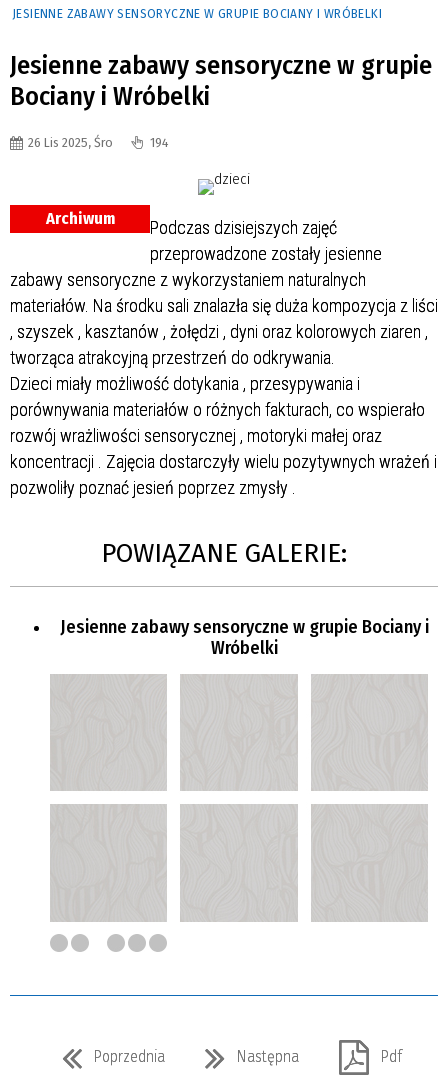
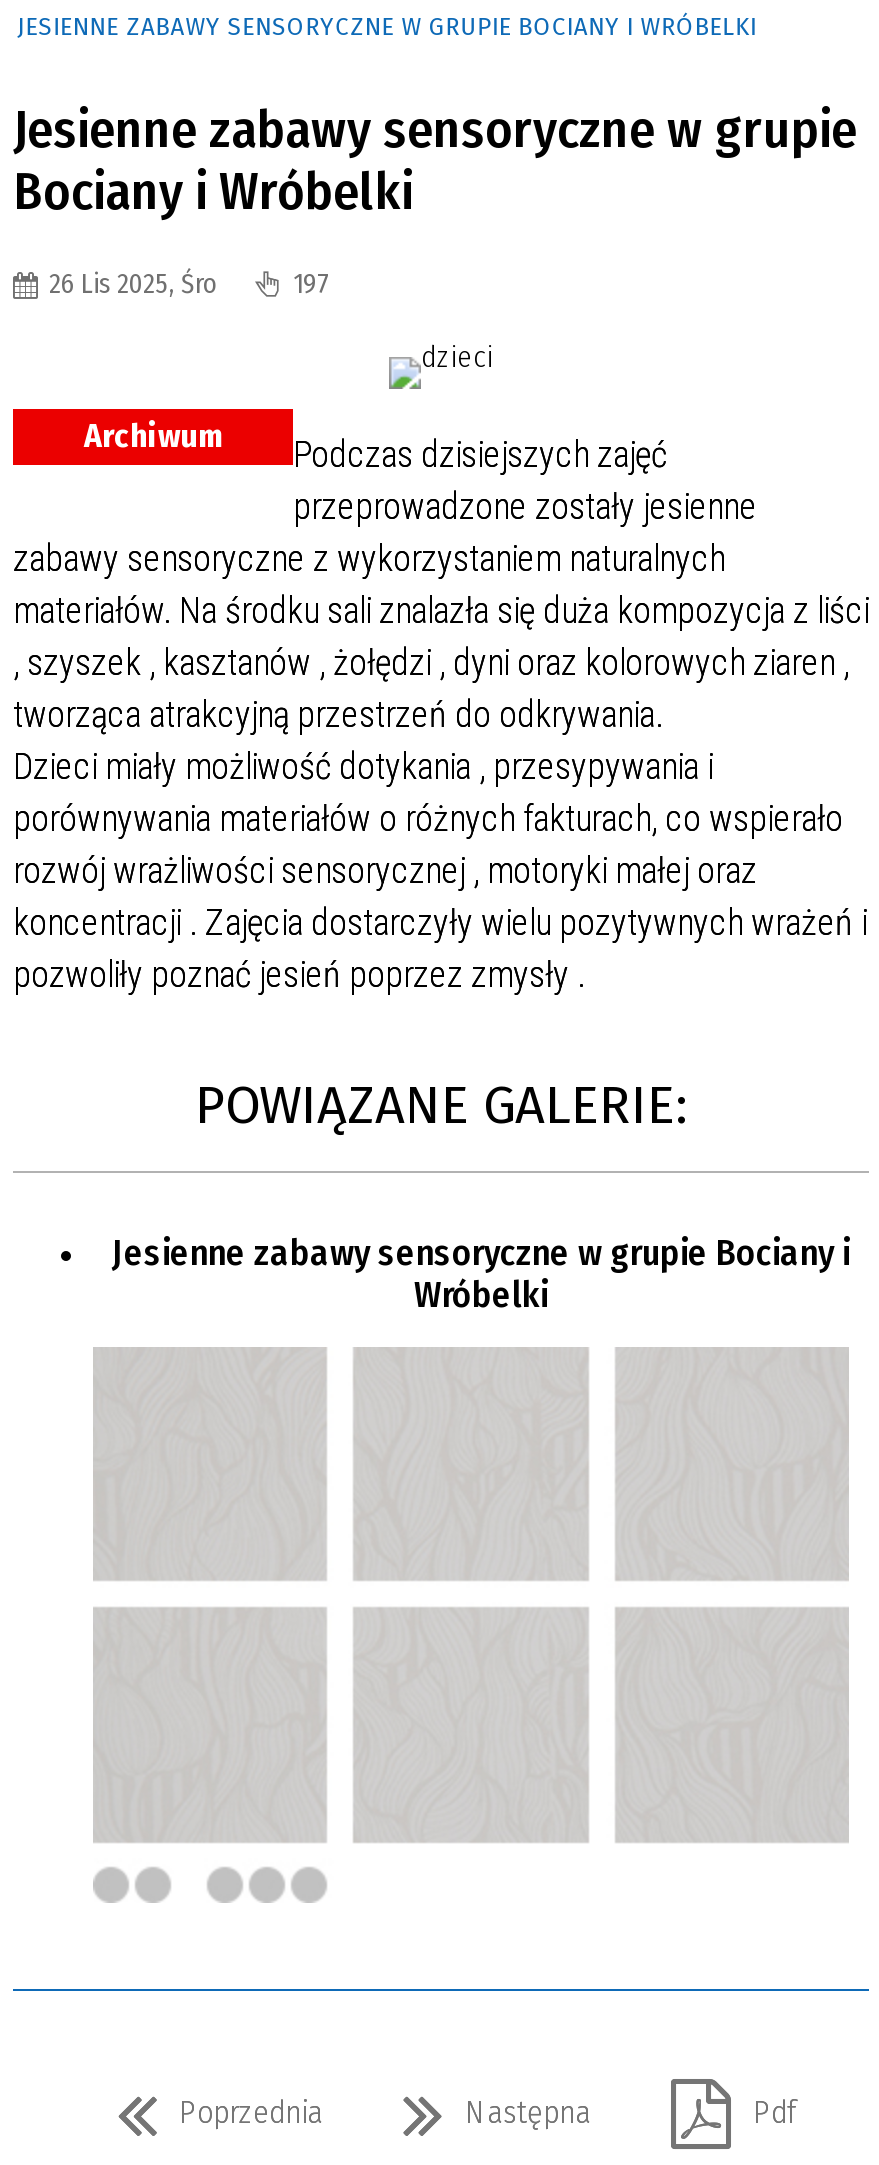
[150,134,168,151] 194 -> [293,266,327,300] 197

